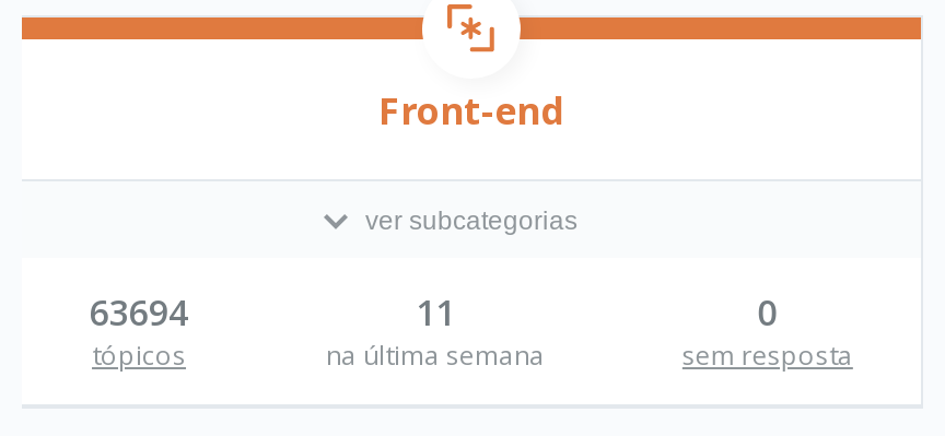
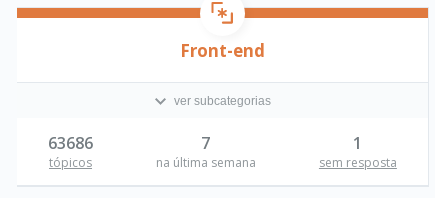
[90,288,188,337] 63694 -> [48,132,93,154] 63686
[416,288,455,337] 11 -> [201,132,210,154] 7
[758,288,777,337] 0 -> [353,132,362,154] 1

